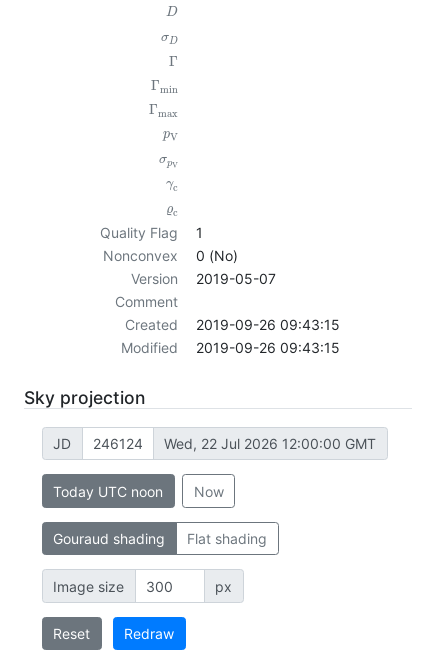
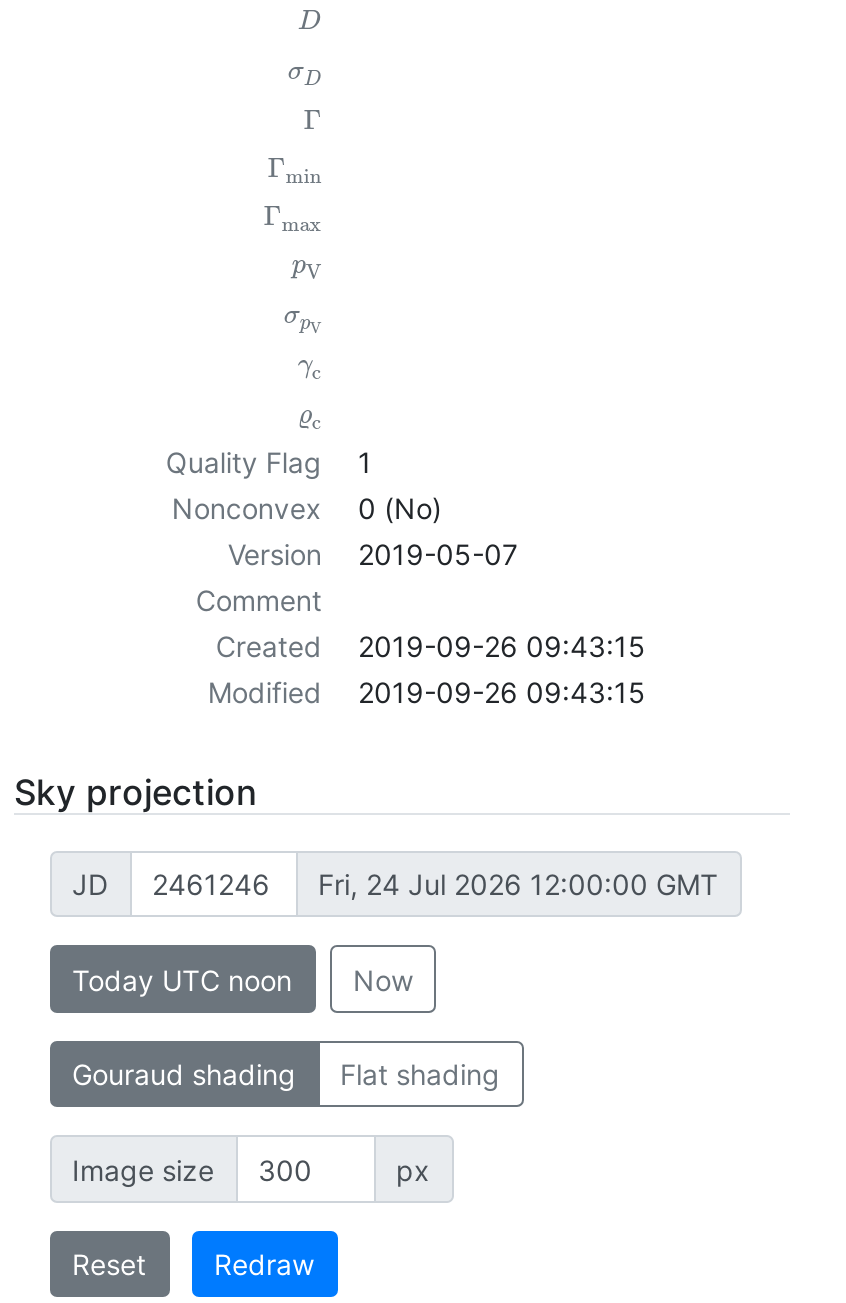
[164,435,376,452] Wed, 22 Jul 2026 12:00:00 GMT -> [318,867,718,901] Fri, 24 Jul 2026 12:00:00 GMT

